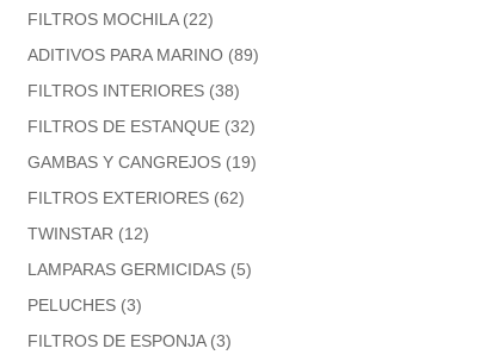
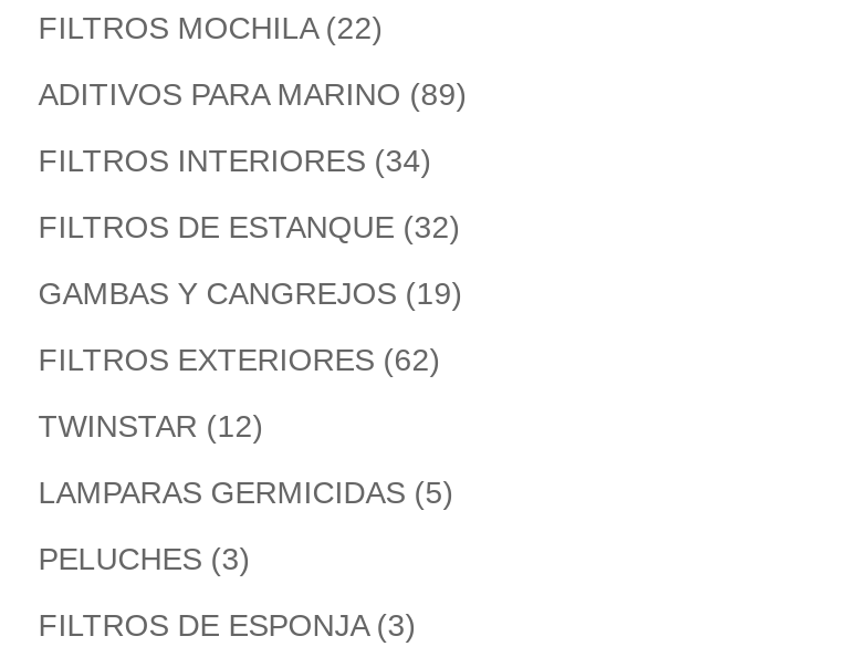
[27,81,240,100] FILTROS INTERIORES (38) -> [38,143,432,178] FILTROS INTERIORES (34)

